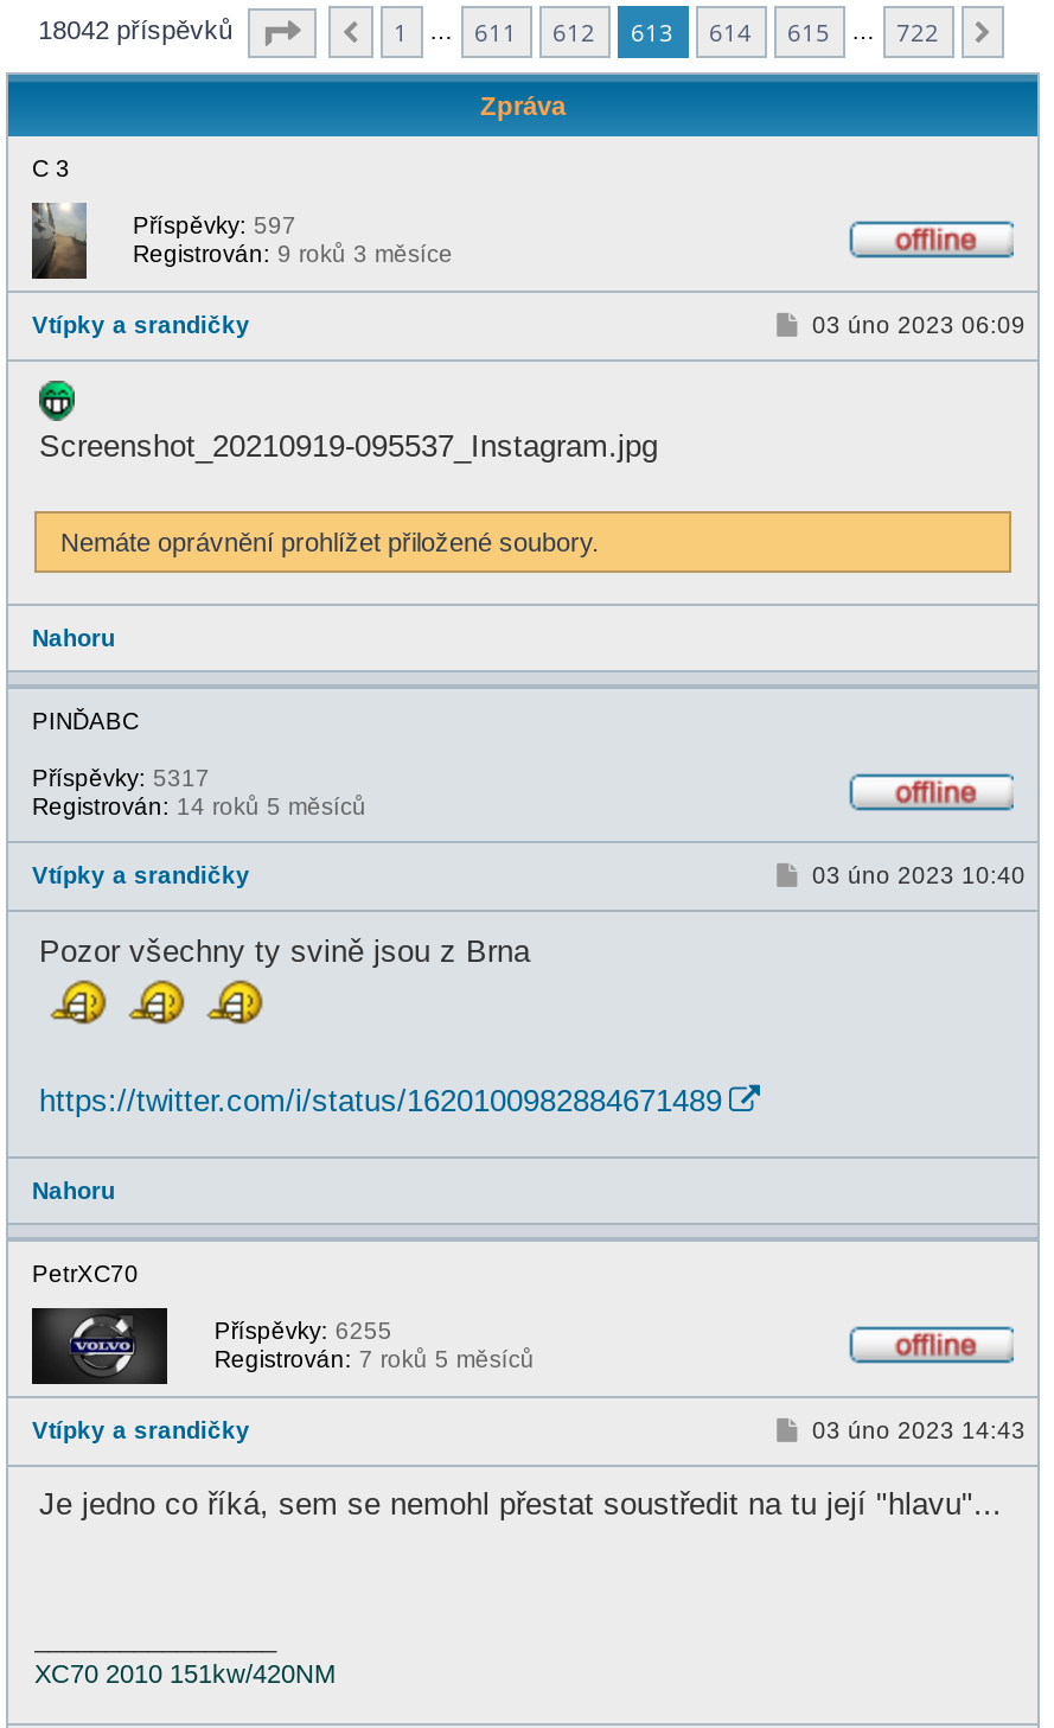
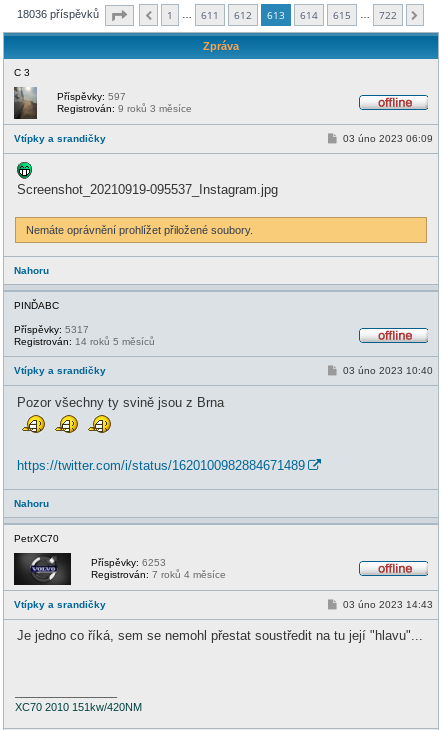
[38,15,240,44] 18042 příspěvků -> [17,8,102,20] 18036 příspěvků
[214,1317,392,1343] Příspěvky: 6255 -> [91,557,166,568] Příspěvky: 6253
[214,1345,534,1371] Registrován: 7 roků 5 měsíců -> [91,569,226,580] Registrován: 7 roků 4 měsíce

